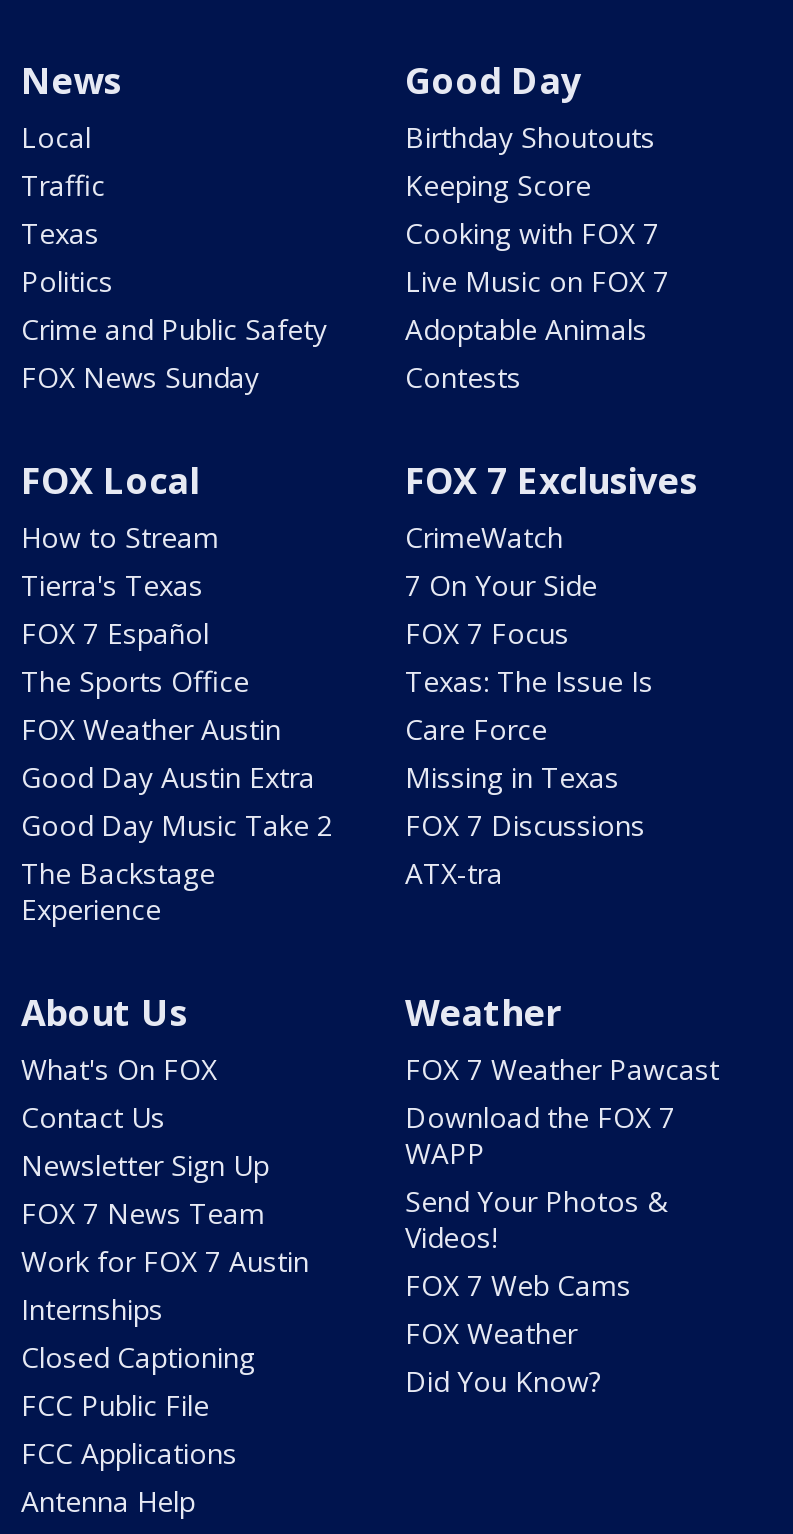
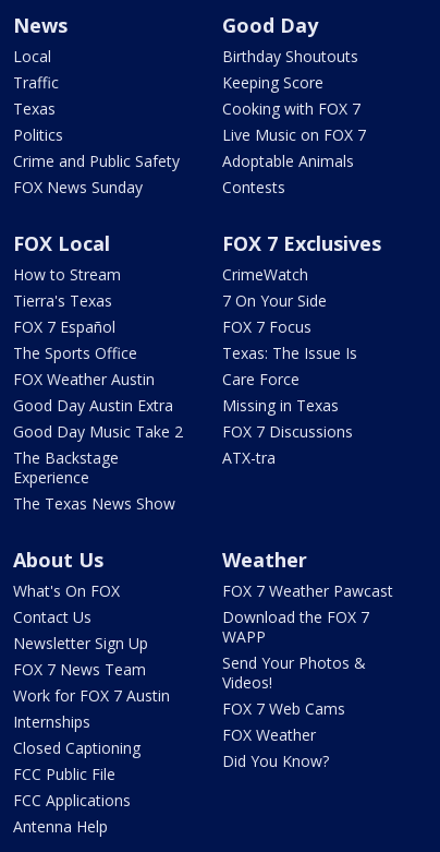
none -> [13,493,175,514] The Texas News Show

